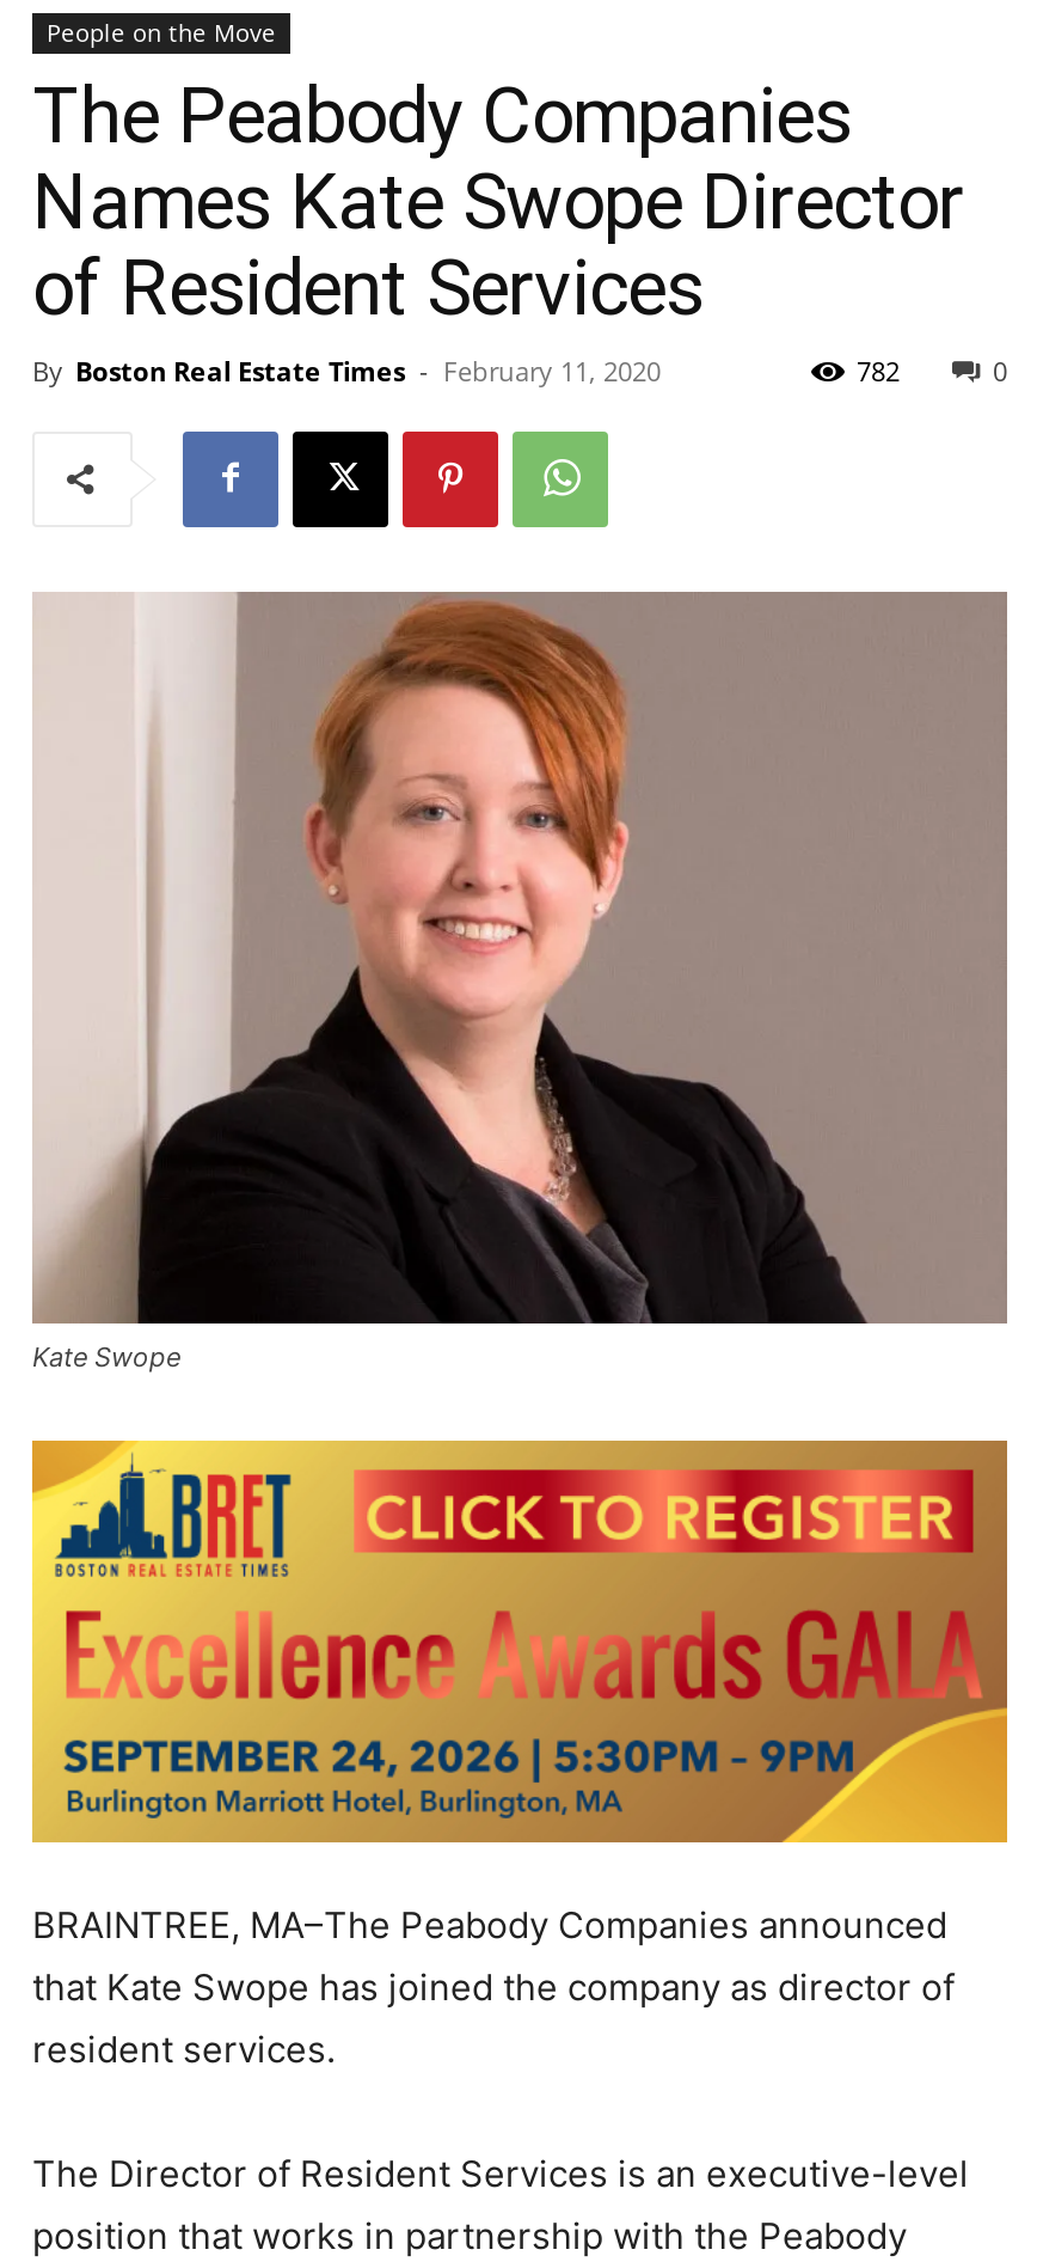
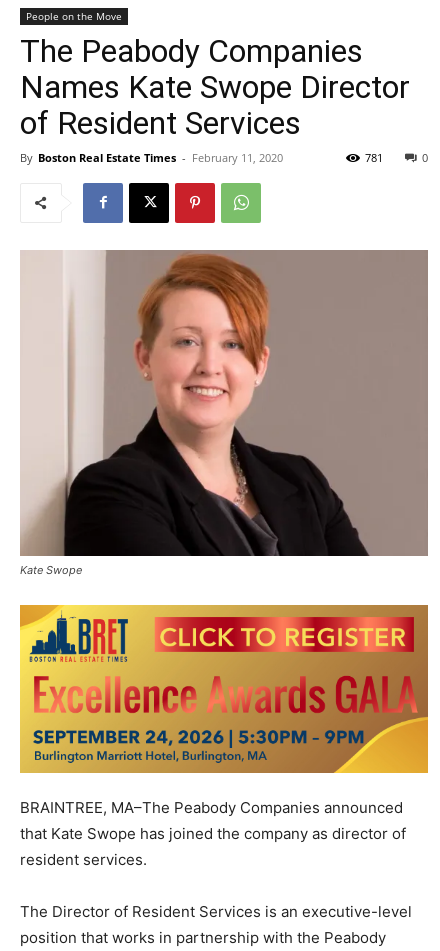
[857,352,900,388] 782 -> [365,150,383,165] 781

